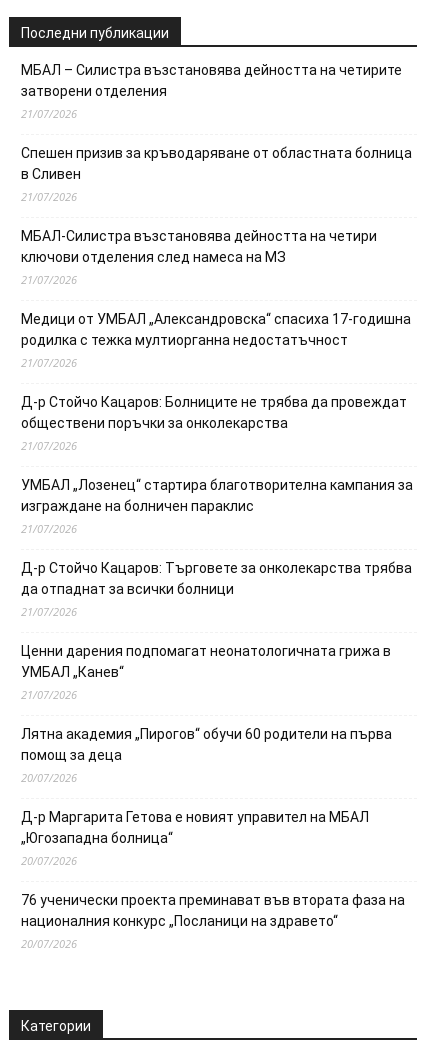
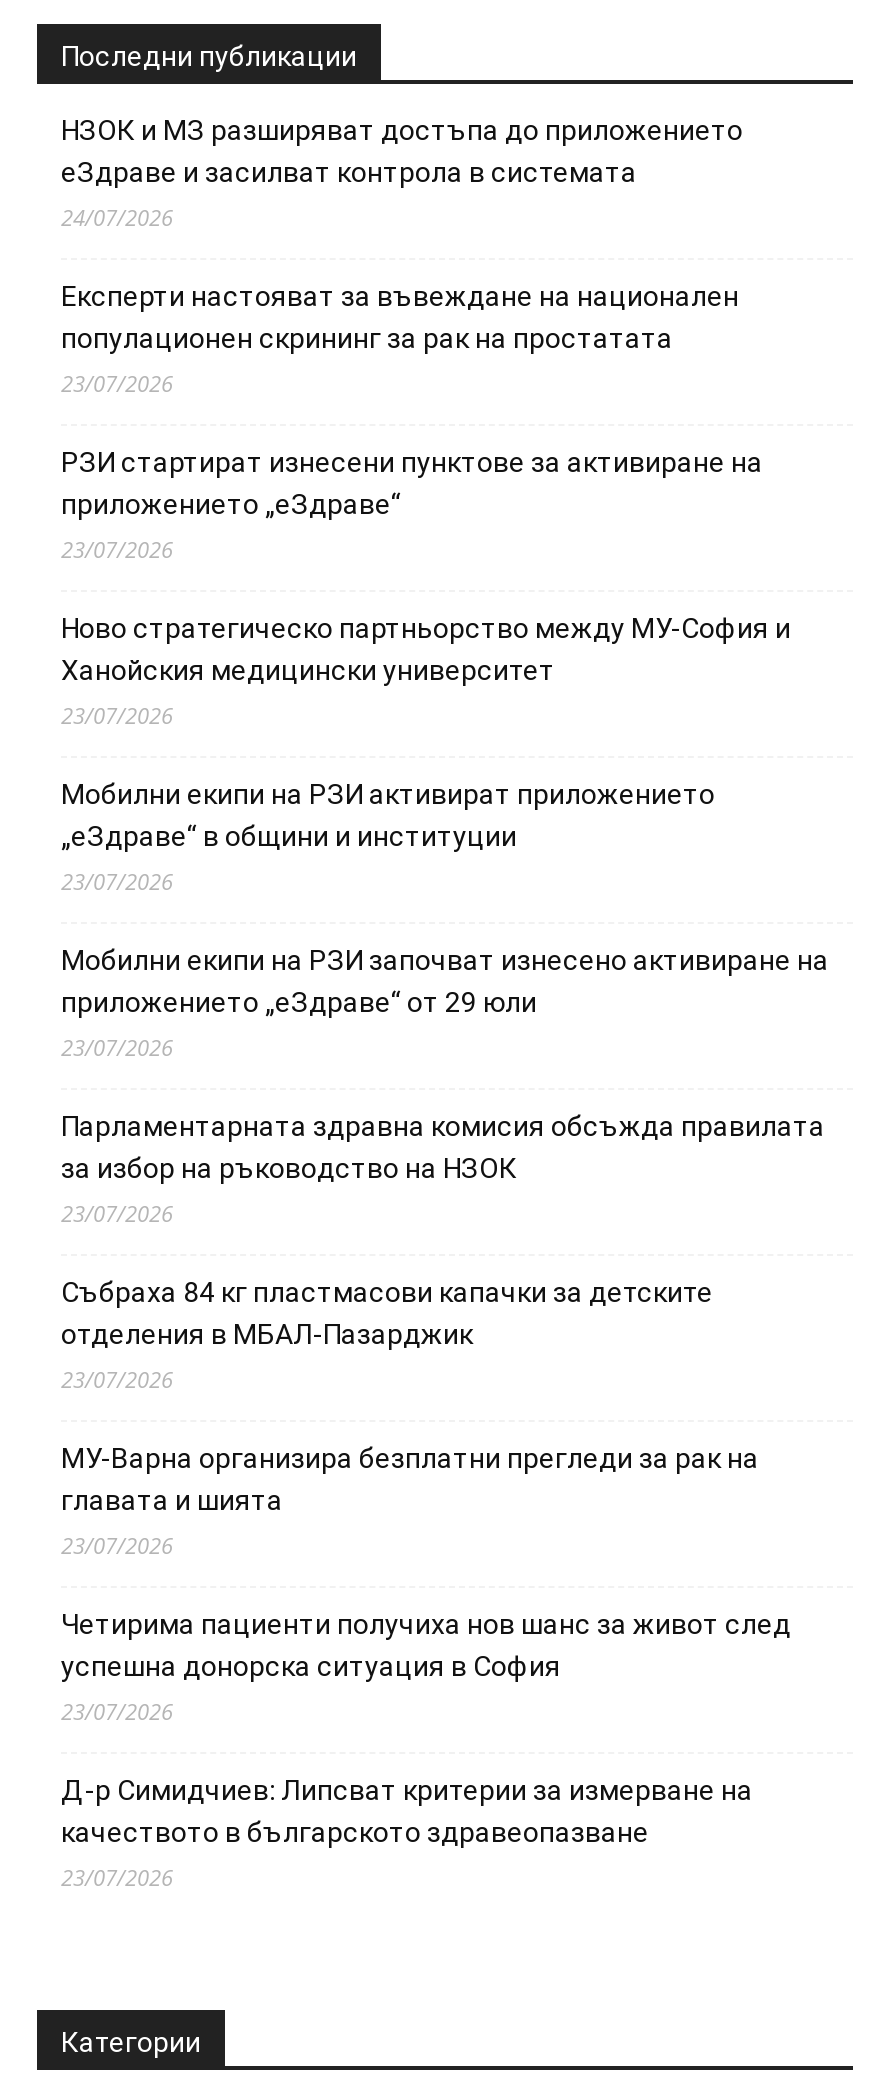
[21,62,402,121] МБАЛ – Силистра възстановява дейността на четирите | затворени отделения | 21/07/2026 -> [61,114,743,232] НЗОК и МЗ разширяват достъпа до приложението | еЗдраве и засилват контрола в системата | 24/07/2026
[21,145,412,204] Спешен призив за кръводаряване от областната болница | в Сливен | 21/07/2026 -> [61,280,739,398] Експерти настояват за въвеждане на национален | популационен скрининг за рак на простатата | 23/07/2026
[21,228,377,287] МБАЛ-Силистра възстановява дейността на четири | ключови отделения след намеса на МЗ | 21/07/2026 -> [61,446,763,564] РЗИ стартират изнесени пунктове за активиране на | приложението „еЗдраве“ | 23/07/2026
[21,311,411,370] Медици от УМБАЛ „Александровска“ спасиха 17-годишна | родилка с тежка мултиорганна недостатъчност | 21/07/2026 -> [61,612,791,730] Ново стратегическо партньорство между МУ-София и | Ханойския медицински университет | 23/07/2026
[21,394,407,453] Д-р Стойчо Кацаров: Болниците не трябва да провеждат | обществени поръчки за онколекарства | 21/07/2026 -> [61,778,715,896] Мобилни екипи на РЗИ активират приложението | „еЗдраве“ в общини и институции | 23/07/2026
[21,477,413,536] УМБАЛ „Лозенец“ стартира благотворителна кампания за | изграждане на болничен параклис | 21/07/2026 -> [61,944,829,1062] Мобилни екипи на РЗИ започват изнесено активиране на | приложението „еЗдраве“ от 29 юли | 23/07/2026
[21,560,412,619] Д-р Стойчо Кацаров: Търговете за онколекарства трябва | да отпаднат за всички болници | 21/07/2026 -> [61,1110,825,1228] Парламентарната здравна комисия обсъжда правилата | за избор на ръководство на НЗОК | 23/07/2026
[21,643,391,702] Ценни дарения подпомагат неонатологичната грижа в | УМБАЛ „Канев“ | 21/07/2026 -> [61,1276,713,1394] Събраха 84 кг пластмасови капачки за детските | отделения в МБАЛ-Пазарджик | 23/07/2026
[21,726,392,785] Лятна академия „Пирогов“ обучи 60 родители на първа | помощ за деца | 20/07/2026 -> [61,1442,759,1560] МУ-Варна организира безплатни прегледи за рак на | главата и шията | 23/07/2026
[21,809,369,868] Д-р Маргарита Гетова е новият управител на МБАЛ | „Югозападна болница“ | 20/07/2026 -> [61,1608,791,1726] Четирима пациенти получиха нов шанс за живот след | успешна донорска ситуация в София | 23/07/2026
[21,892,405,951] 76 ученически проекта преминават във втората фаза на | националния конкурс „Посланици на здравето“ | 20/07/2026 -> [61,1774,753,1892] Д-р Симидчиев: Липсват критерии за измерване на | качеството в българското здравеопазване | 23/07/2026

